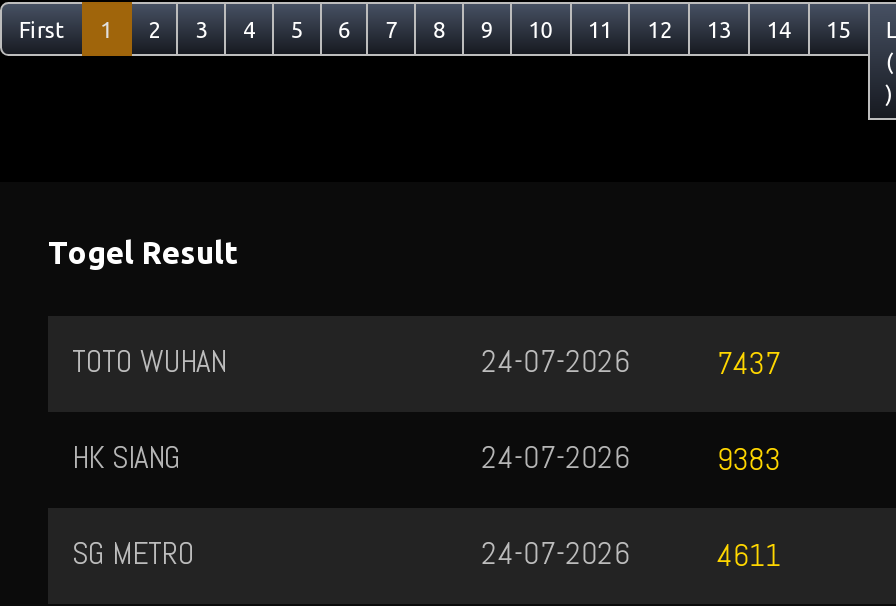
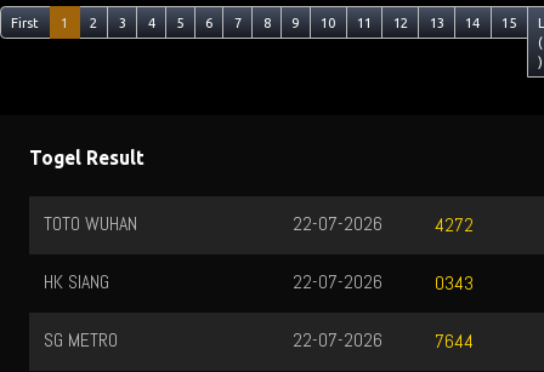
[481,343,629,383] 24-07-2026 -> [292,213,382,237] 22-07-2026
[717,344,781,384] 7437 -> [435,213,474,237] 4272
[481,439,629,479] 24-07-2026 -> [292,271,382,295] 22-07-2026
[717,440,781,480] 9383 -> [435,271,474,296] 0343
[481,535,629,575] 24-07-2026 -> [292,329,382,353] 22-07-2026
[717,536,781,576] 4611 -> [435,329,474,354] 7644

